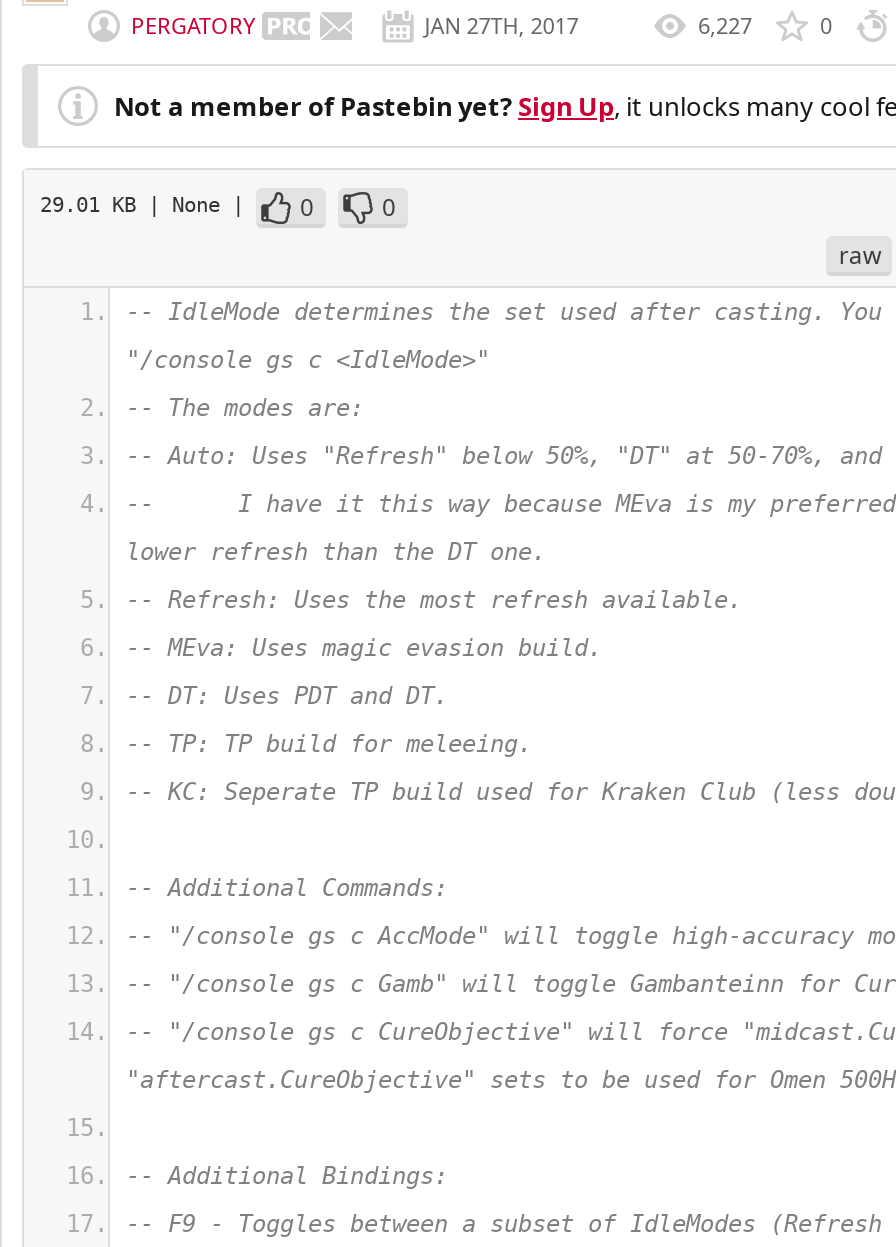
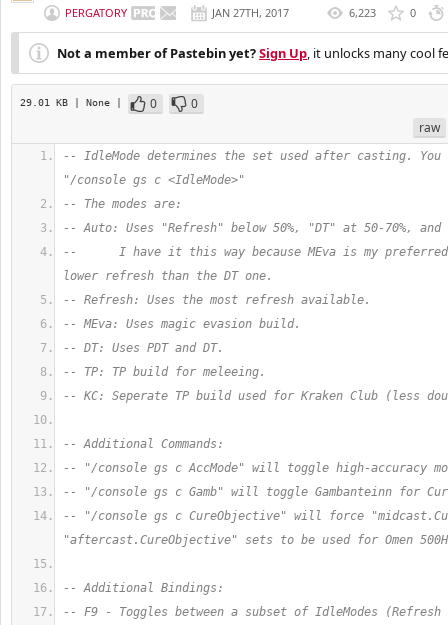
[698,10,752,40] 6,227 -> [349,5,376,20] 6,223

